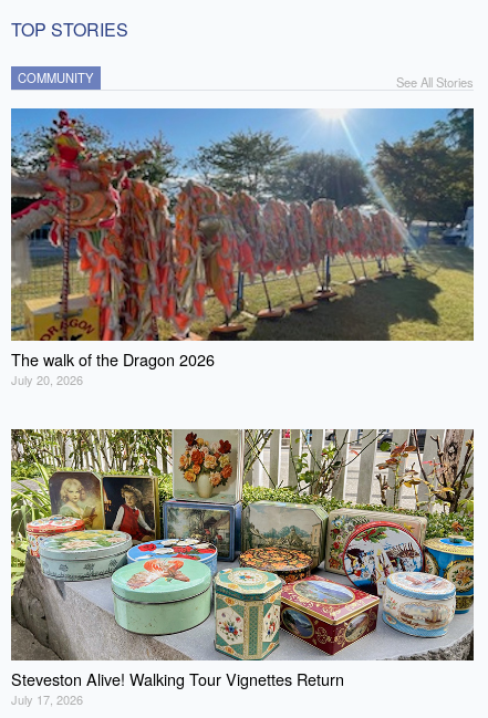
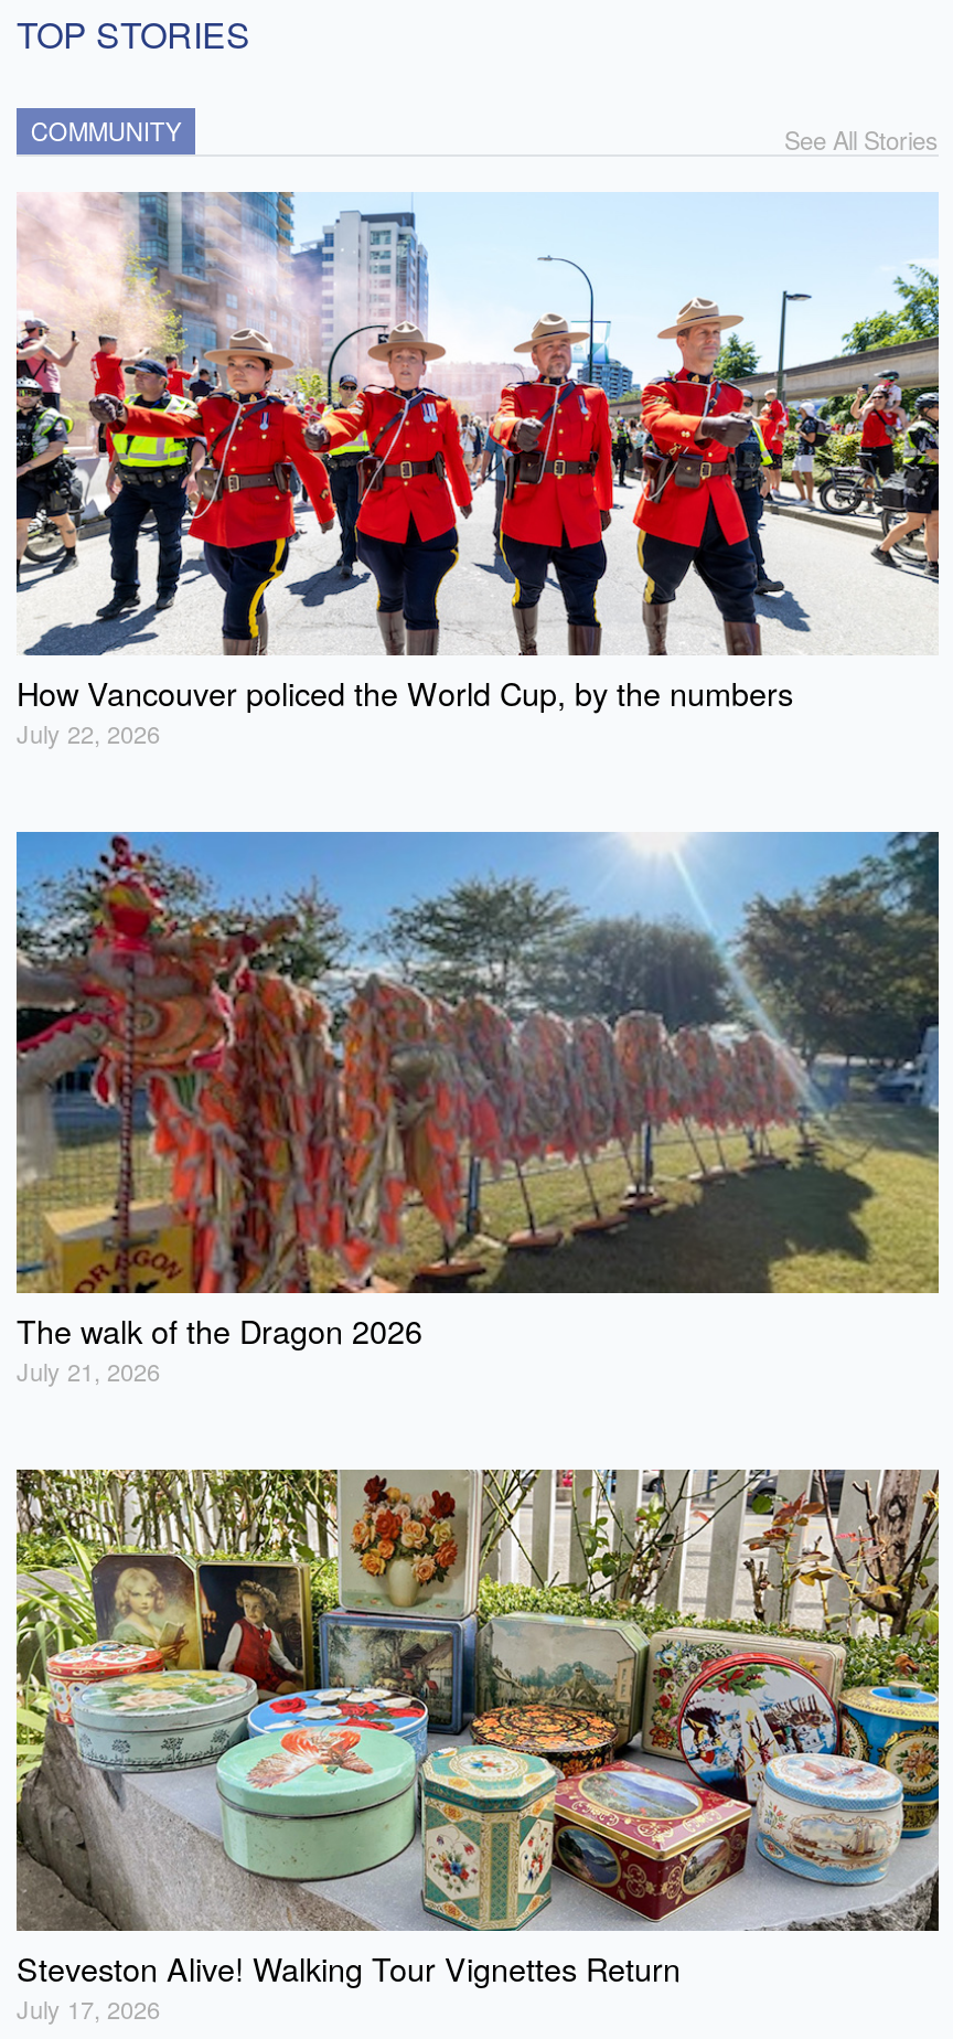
none -> [14,192,941,750] [image] | How Vancouver policed the World Cup, by the numbers | July 22, 2026
[11,370,83,388] July 20, 2026 -> [17,1353,160,1388] July 21, 2026

